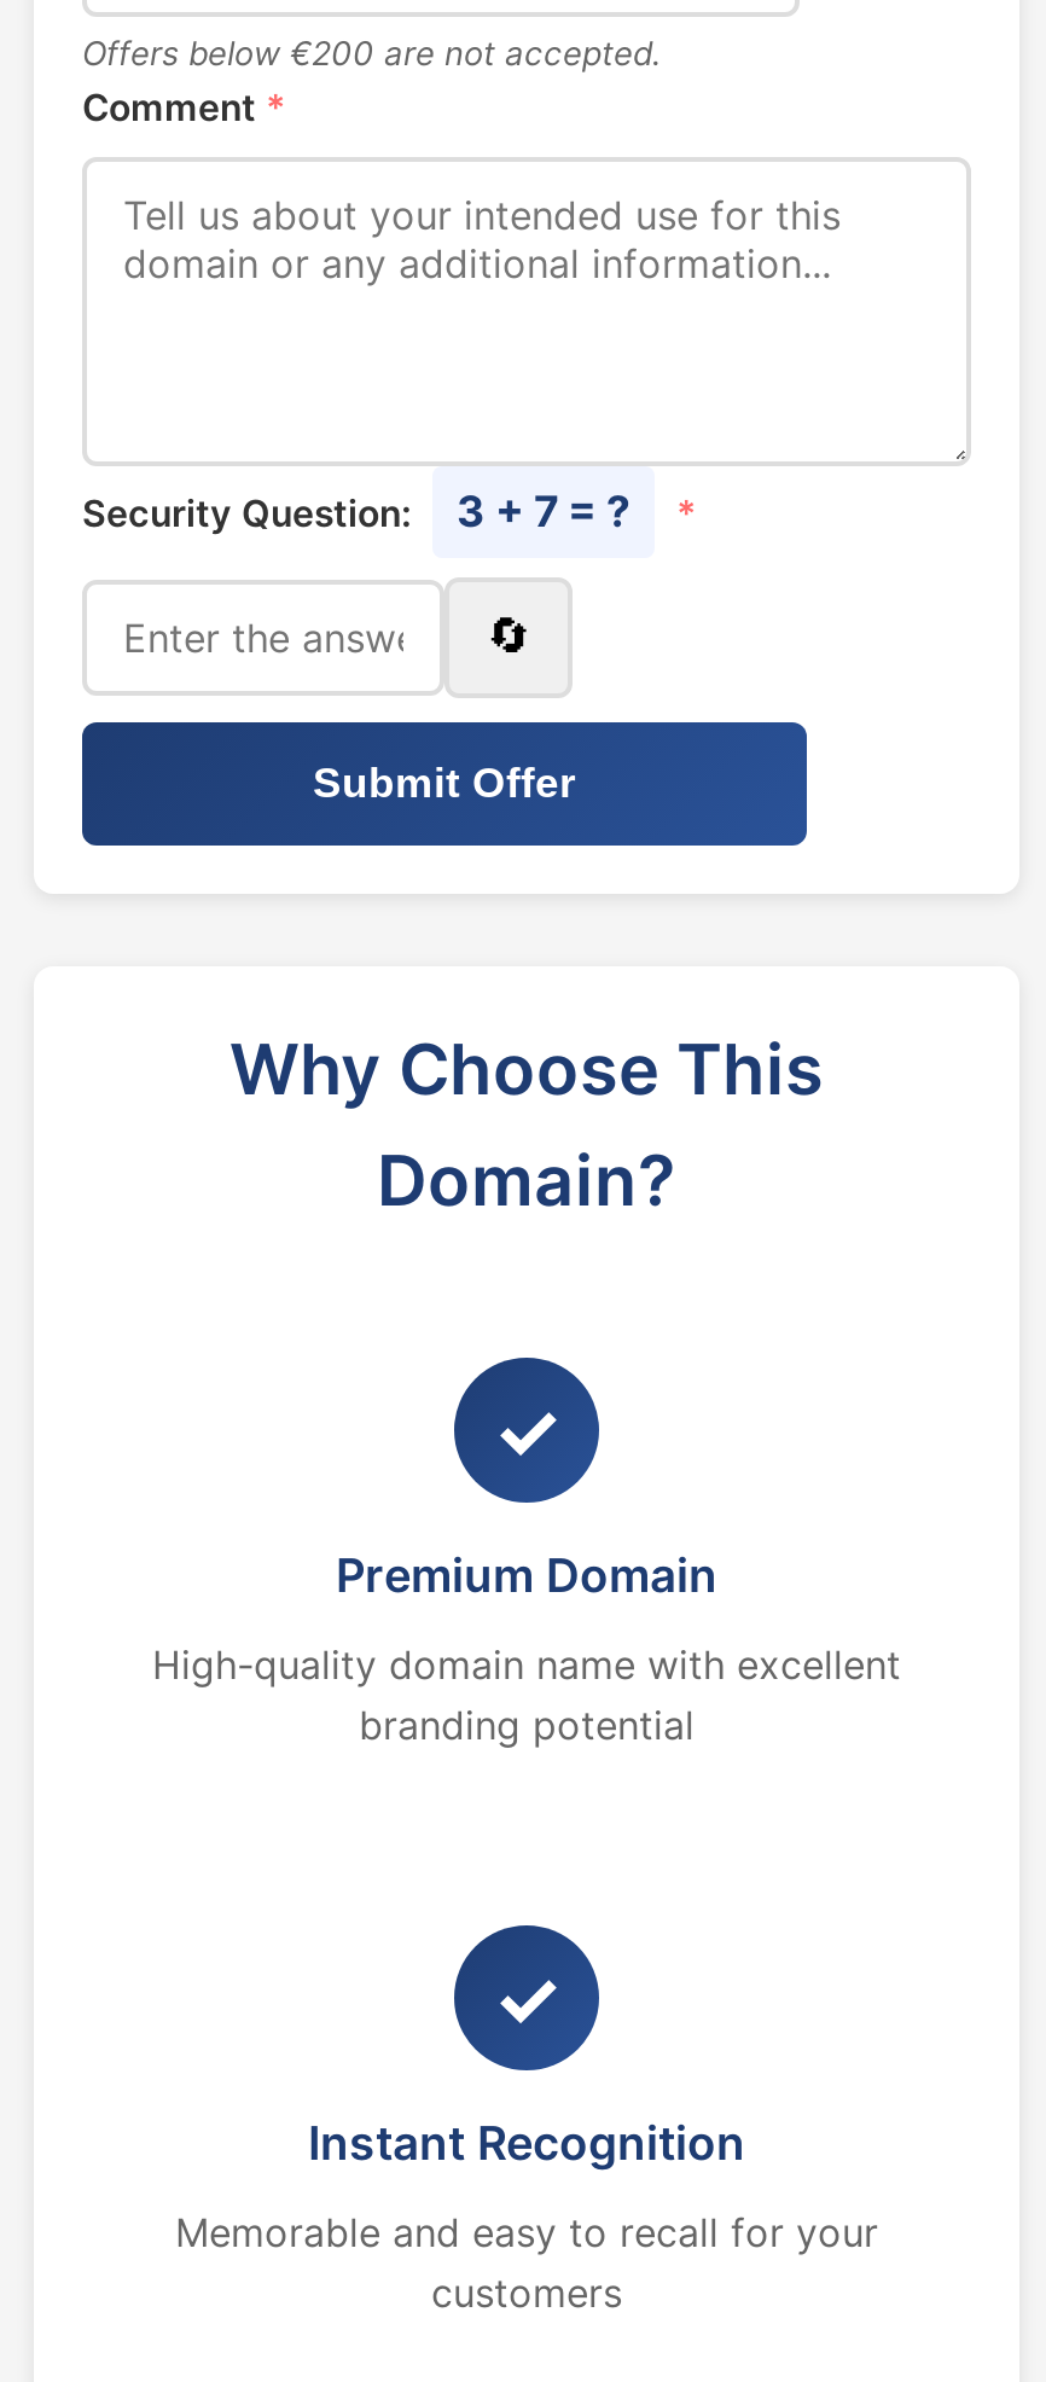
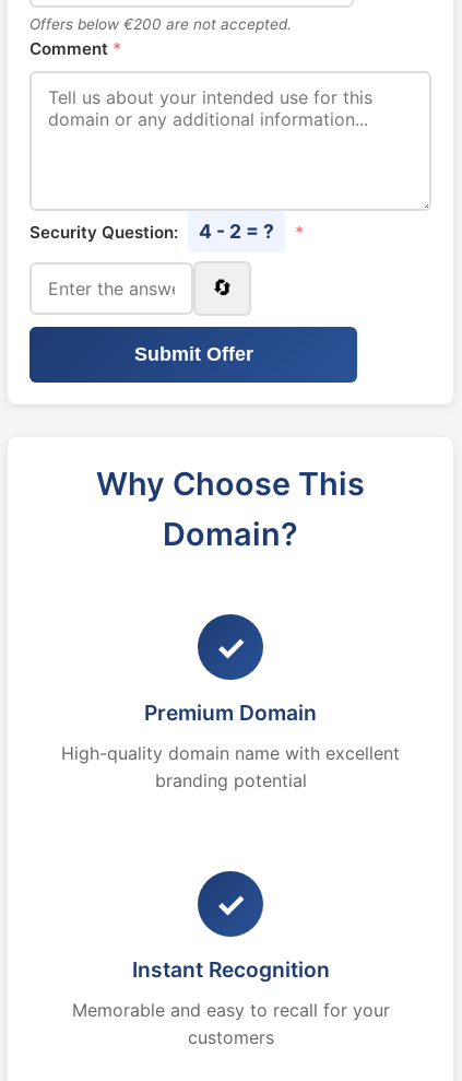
[457,486,630,536] 3 + 7 = ? -> [199,220,274,243] 4 - 2 = ?

